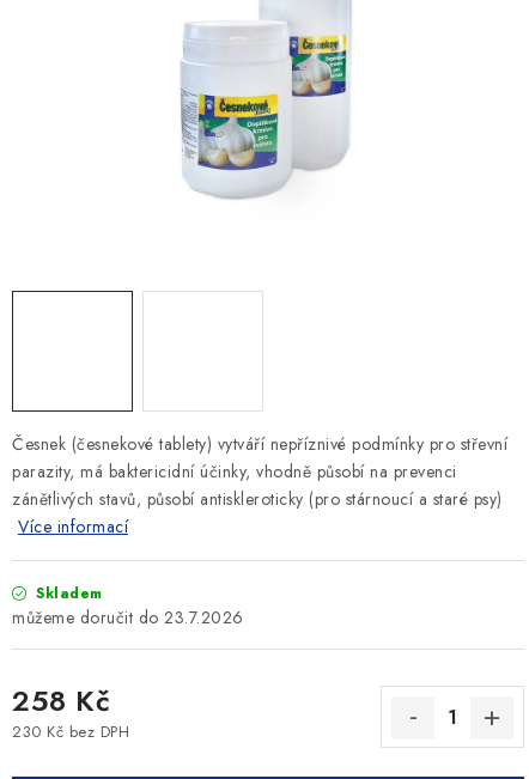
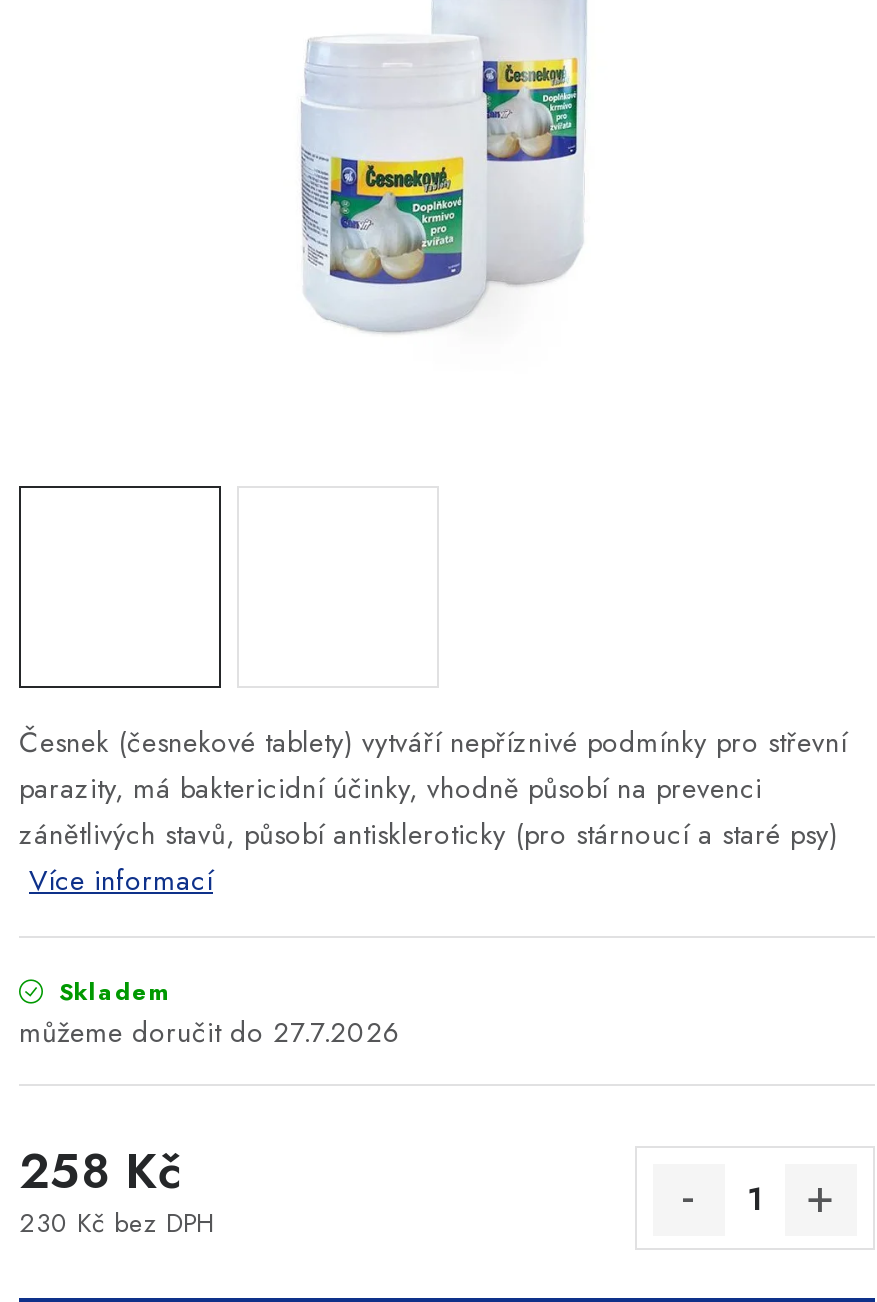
[164,605,244,629] 23.7.2026 -> [273,1012,402,1052] 27.7.2026

